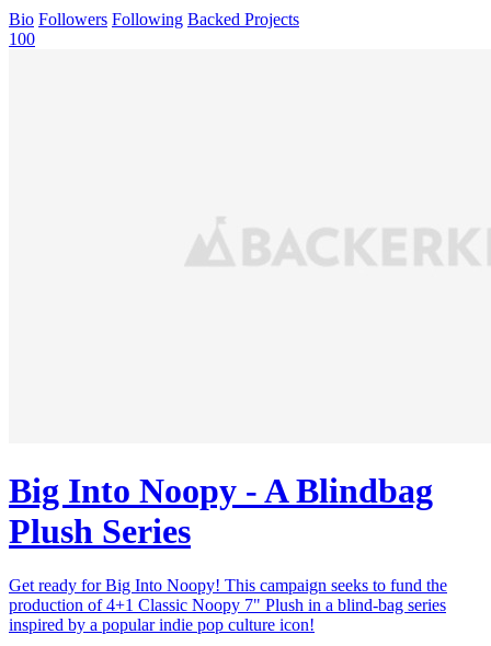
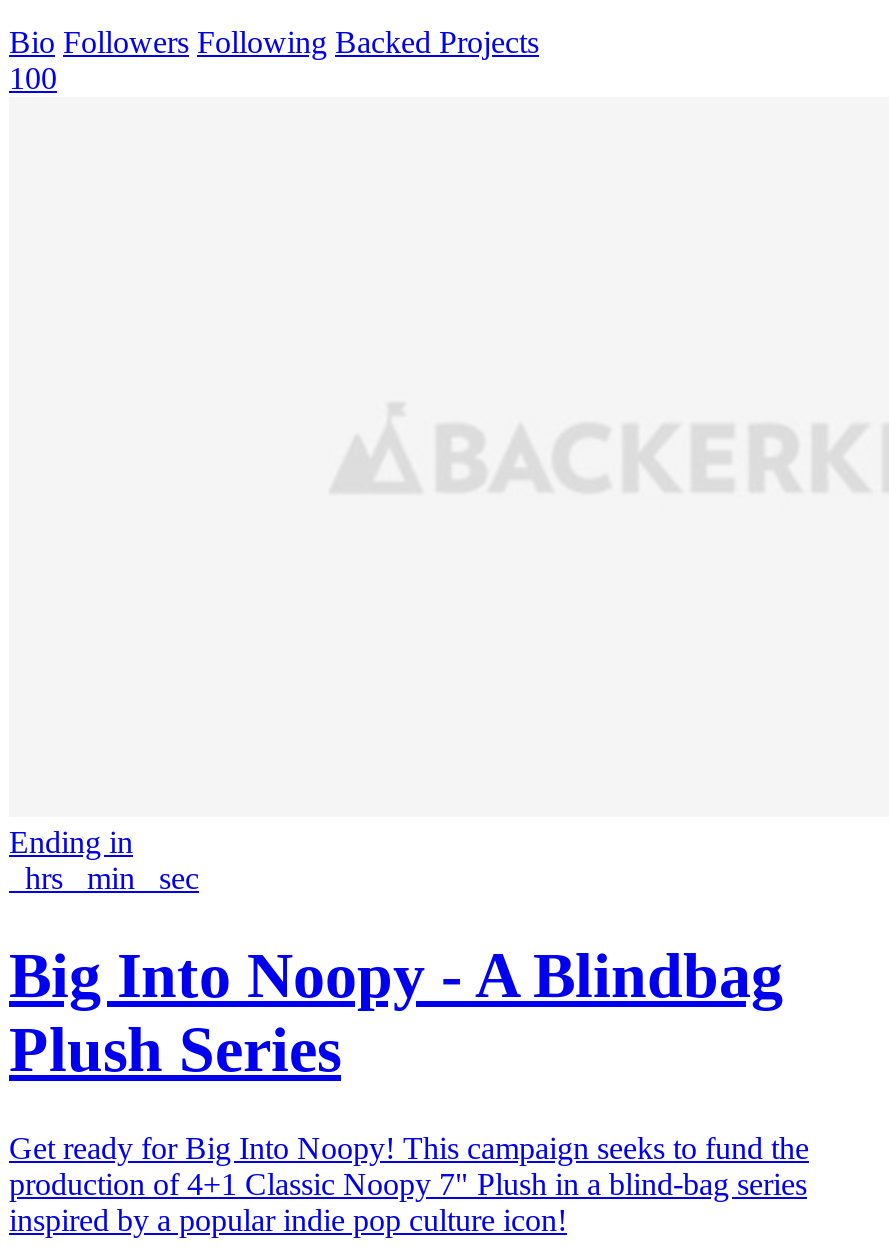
none -> [9,825,199,895] Ending in | hrs min sec

